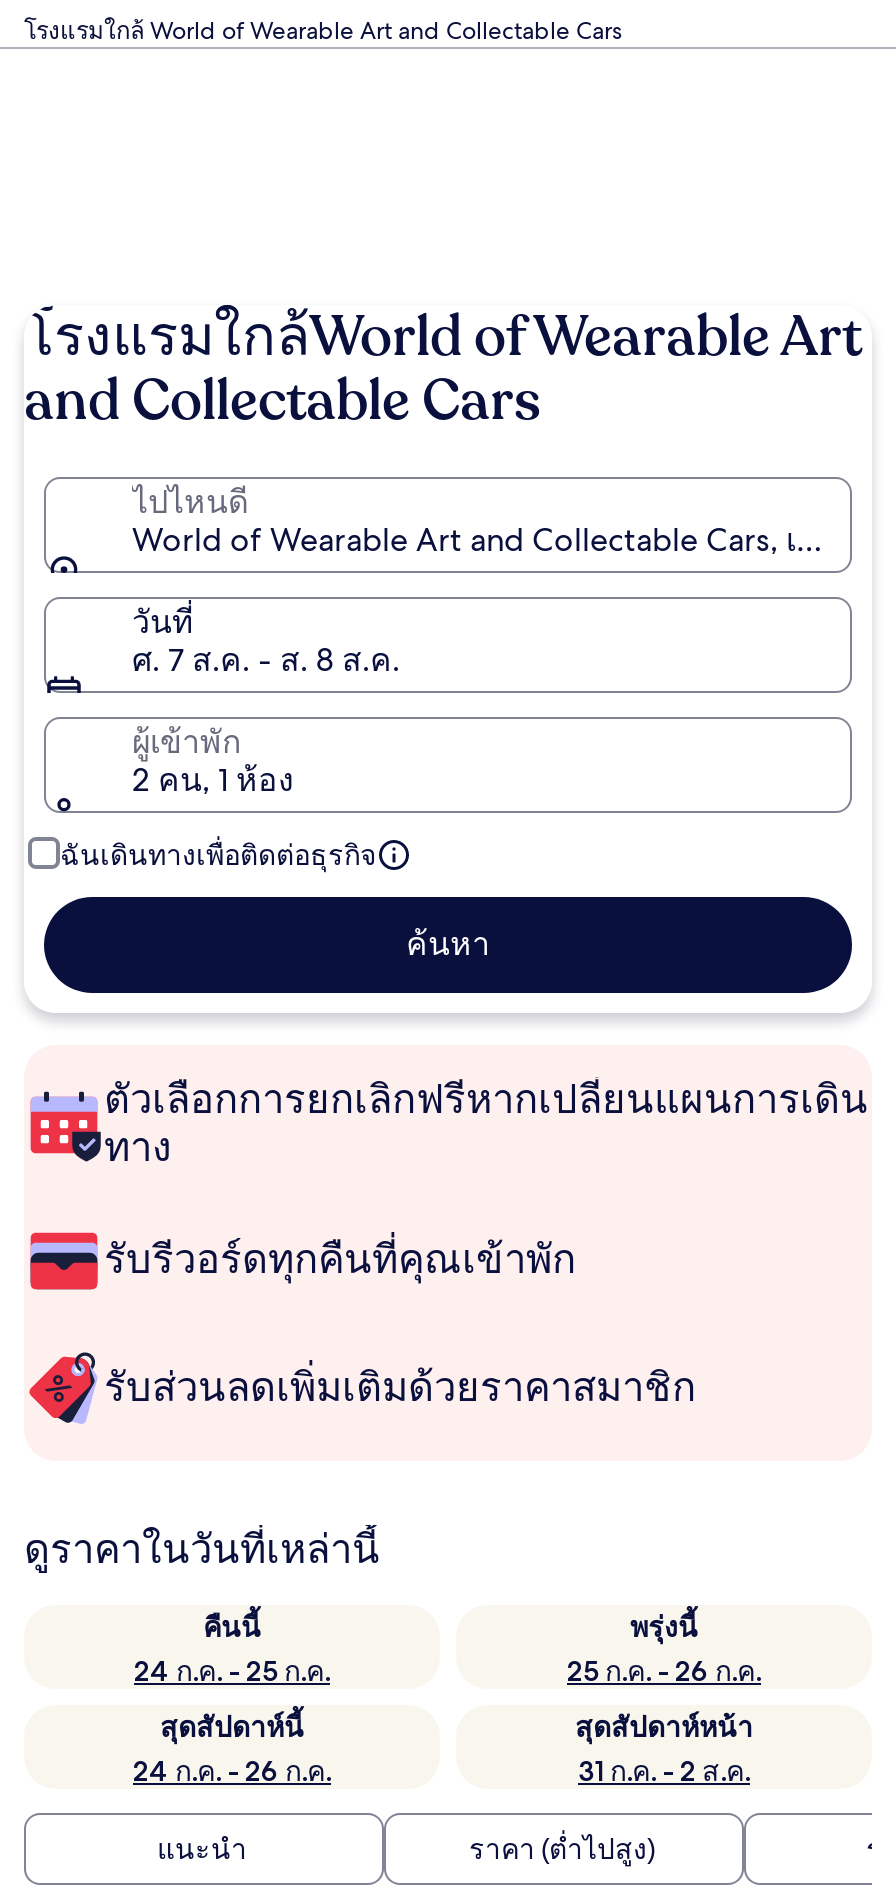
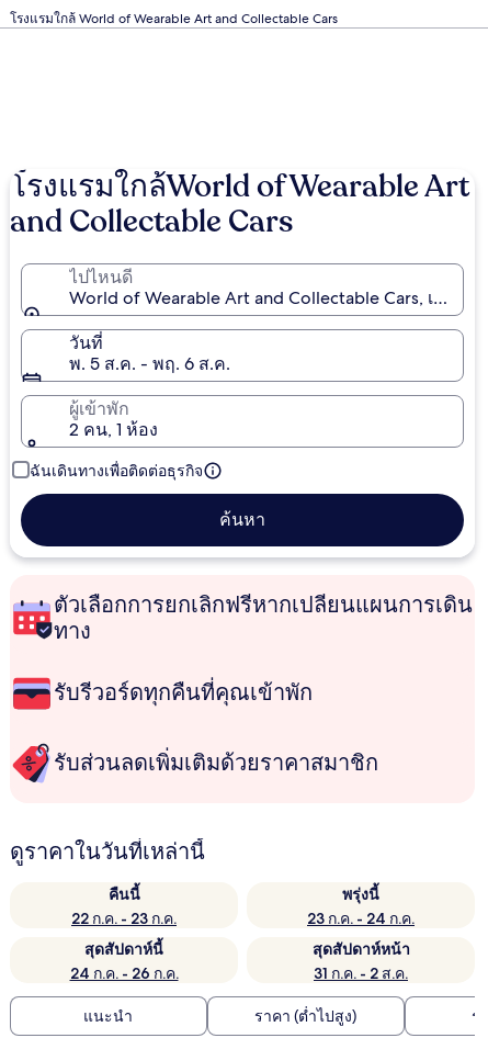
[132,639,400,681] ศ. 7 ส.ค. - ส. 8 ส.ค. -> [69,352,230,375] พ. 5 ส.ค. - พฤ. 6 ส.ค.
[134,1653,330,1689] 24 ก.ค. - 25 ก.ค. -> [71,909,177,928] 22 ก.ค. - 23 ก.ค.
[567,1653,761,1689] 25 ก.ค. - 26 ก.ค. -> [307,909,415,928] 23 ก.ค. - 24 ก.ค.

